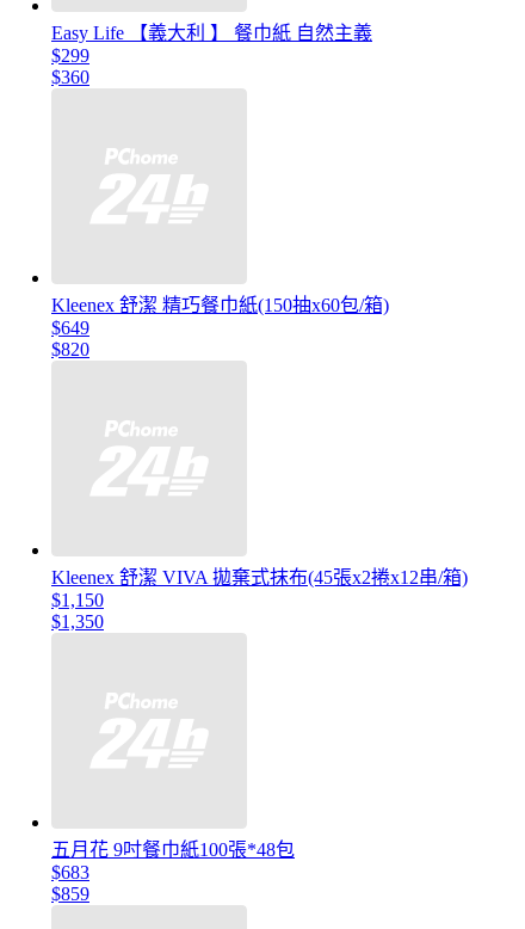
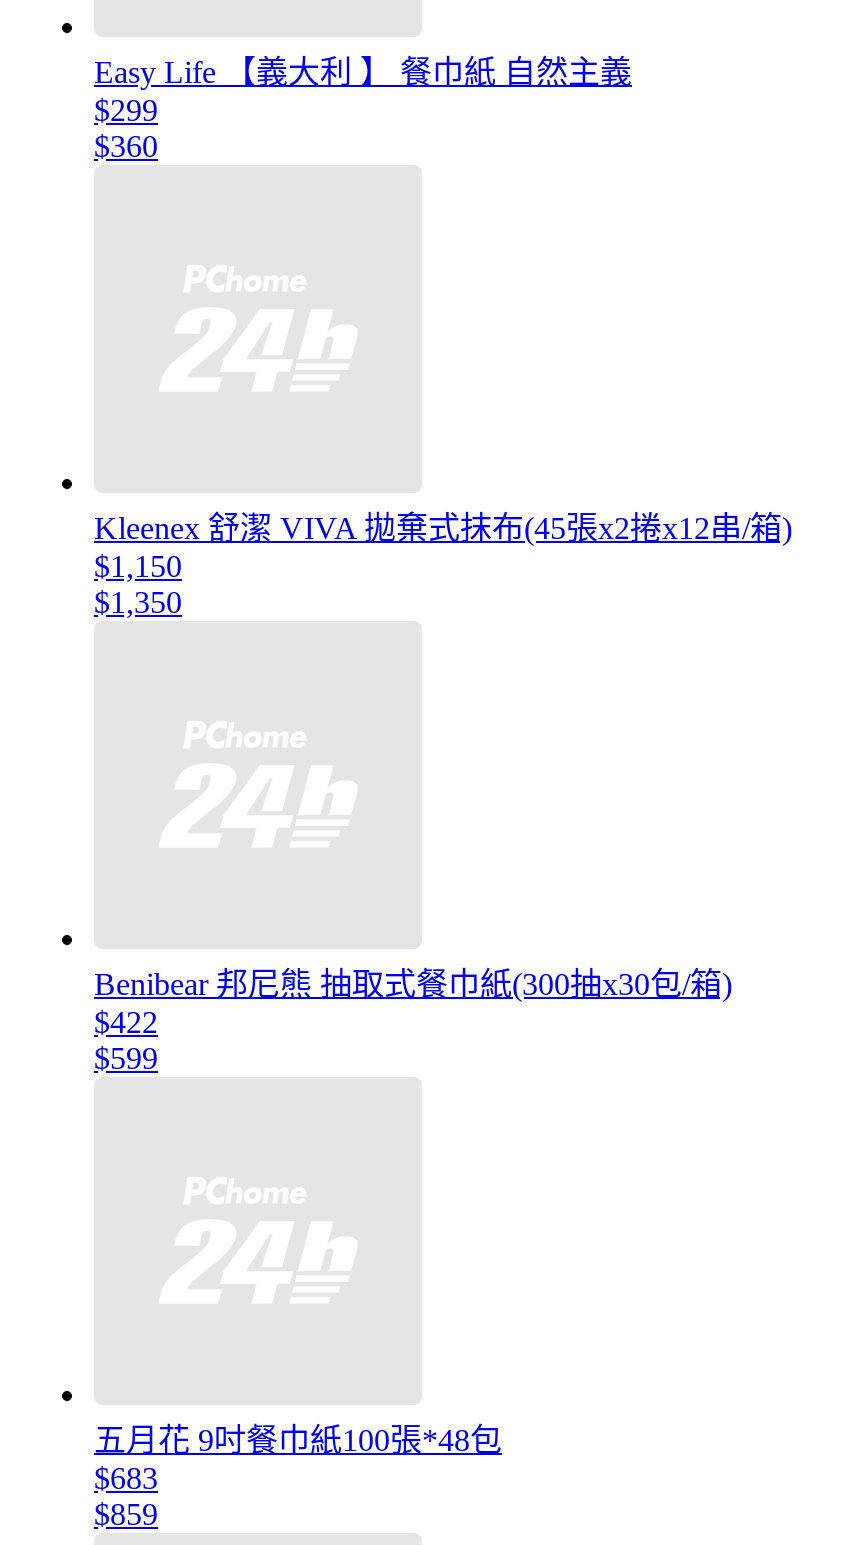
[51,295,389,360] Kleenex 舒潔 精巧餐巾紙(150抽x60包/箱) | $649 | $820 -> none
moved [51,568,468,632] -> [94,512,792,620]: Kleenex 舒潔 VIVA 拋棄式抹布(45張x2捲x12串/箱) | $1,150 | $1,350
none -> [94,968,732,1076] Benibear 邦尼熊 抽取式餐巾紙(300抽x30包/箱) | $422 | $599

